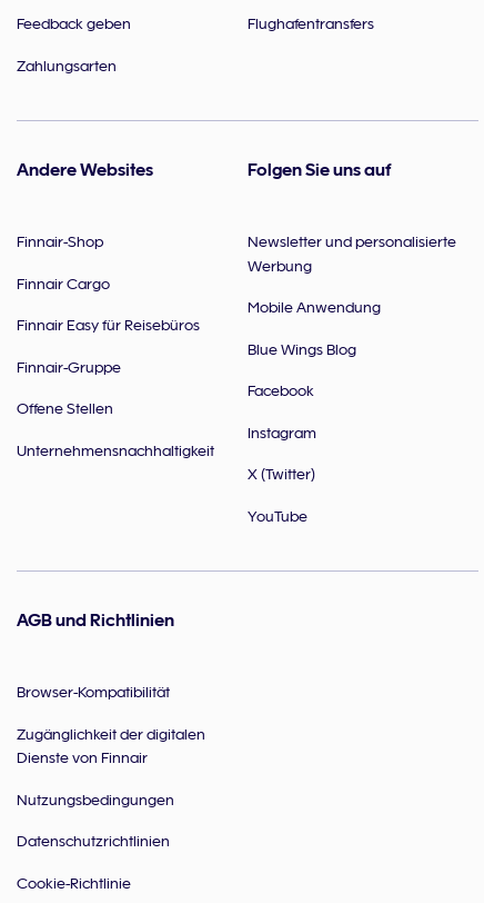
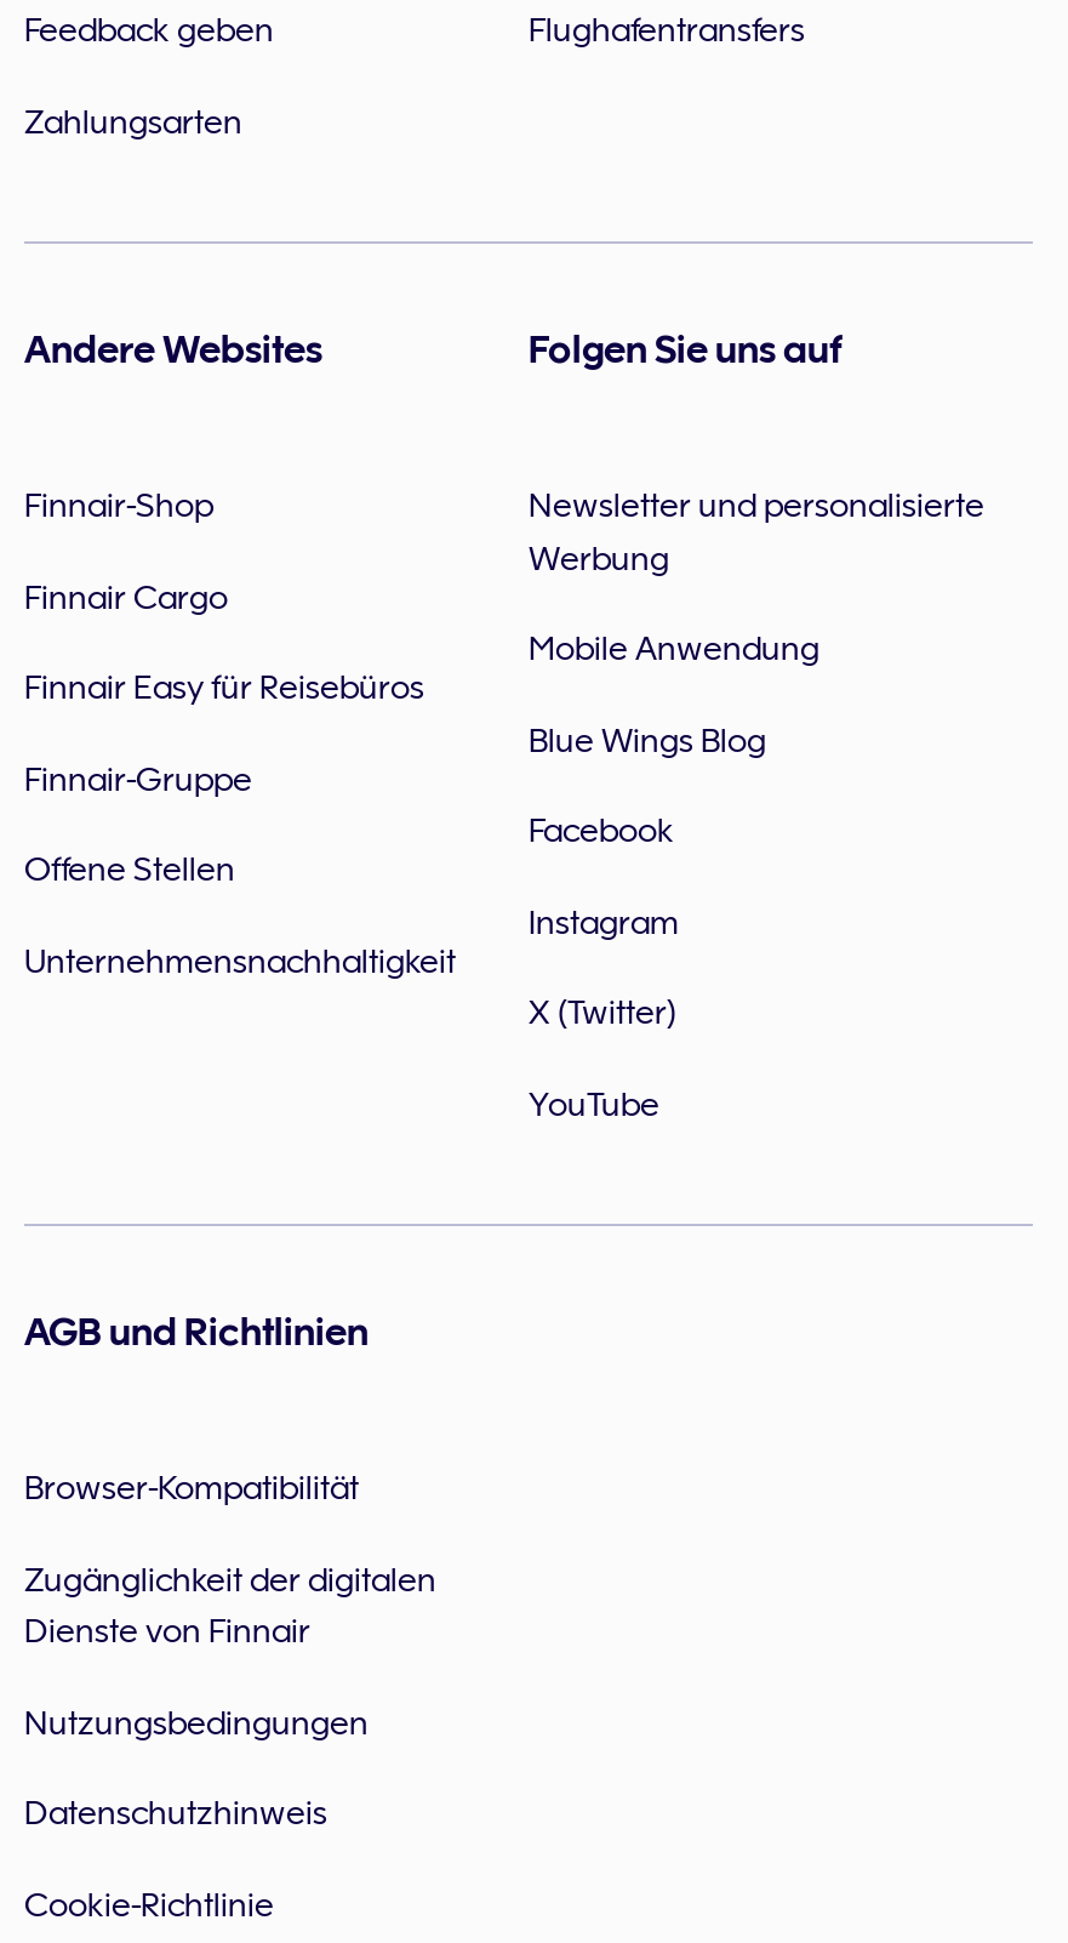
[17,832,170,849] Datenschutzrichtlinien -> [24,1793,327,1832] Datenschutzhinweis

